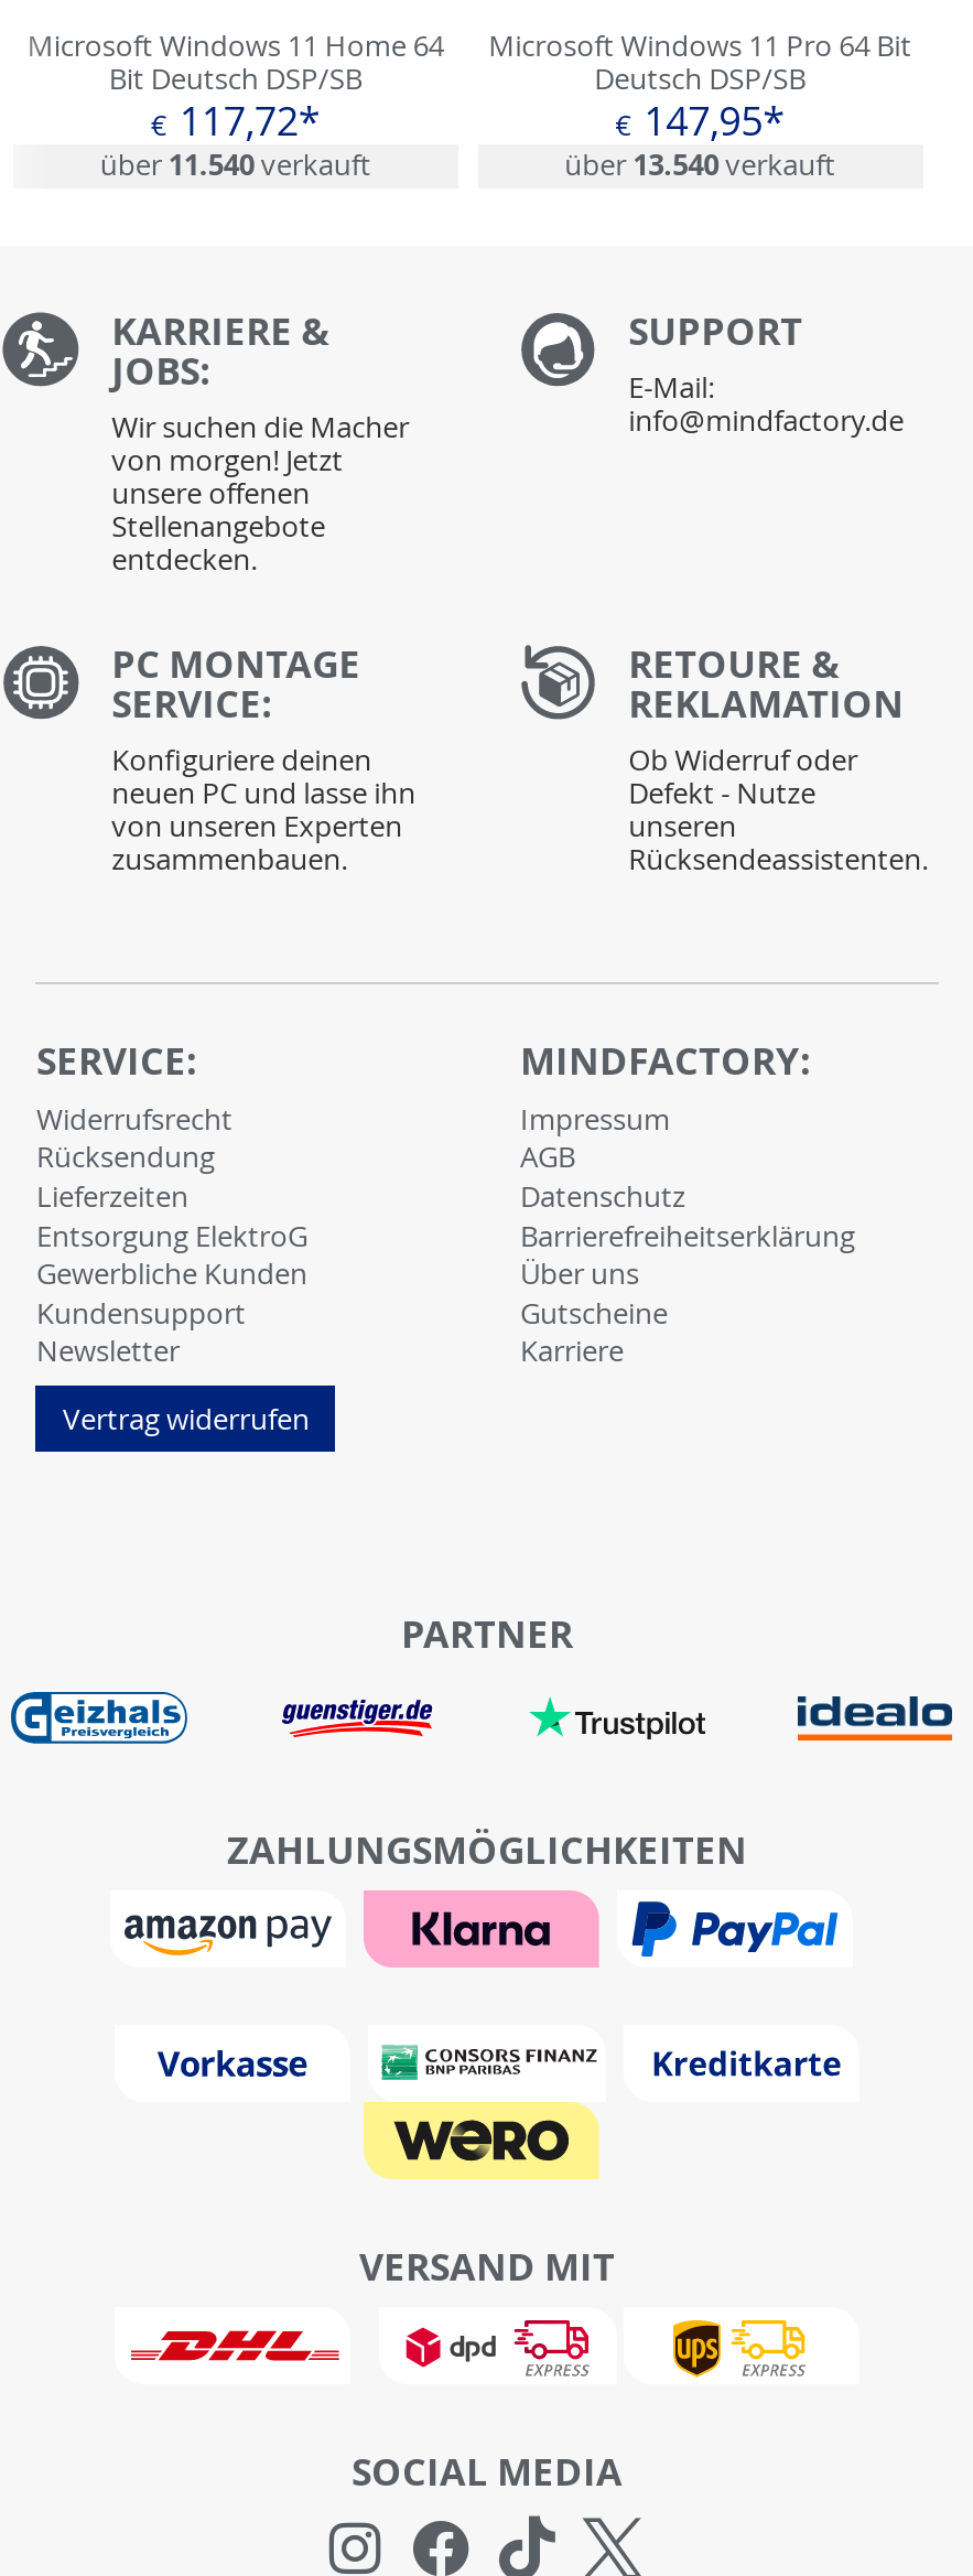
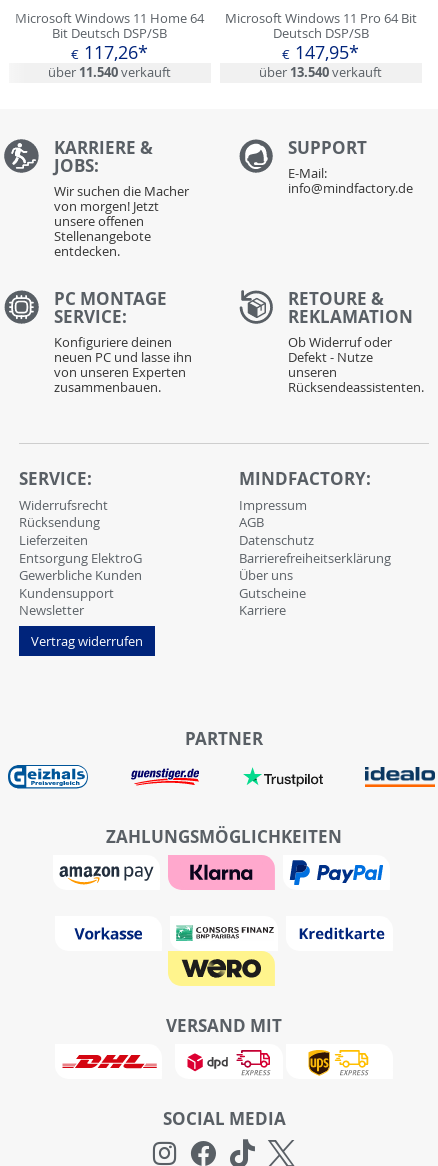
[151,93,320,146] €117,72* -> [71,40,148,64] €117,26*

